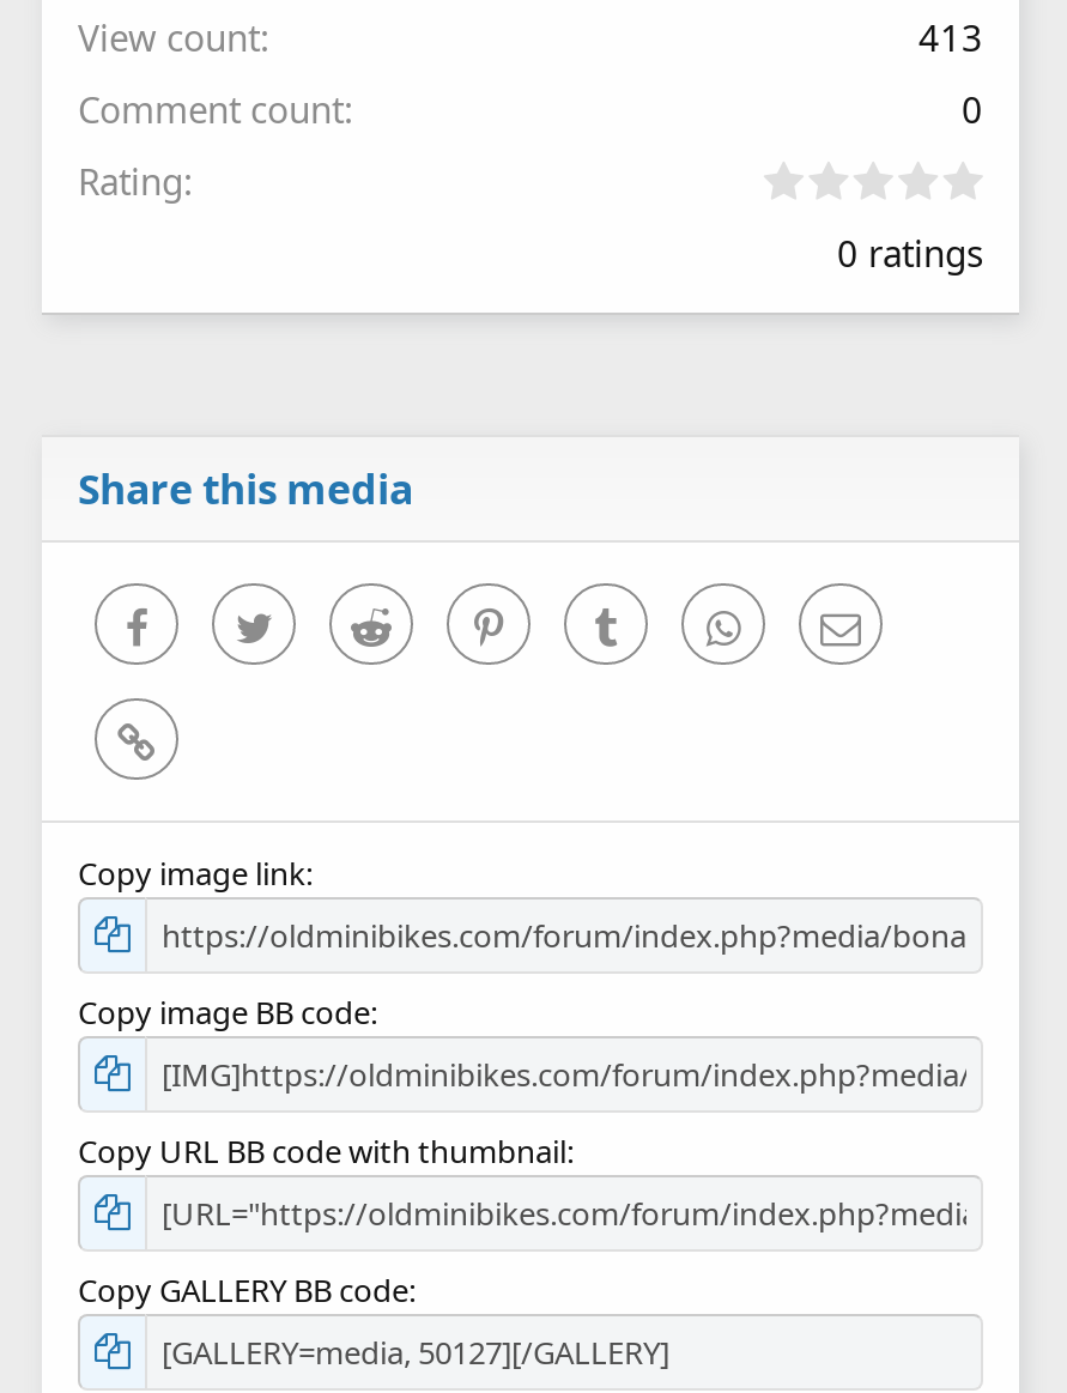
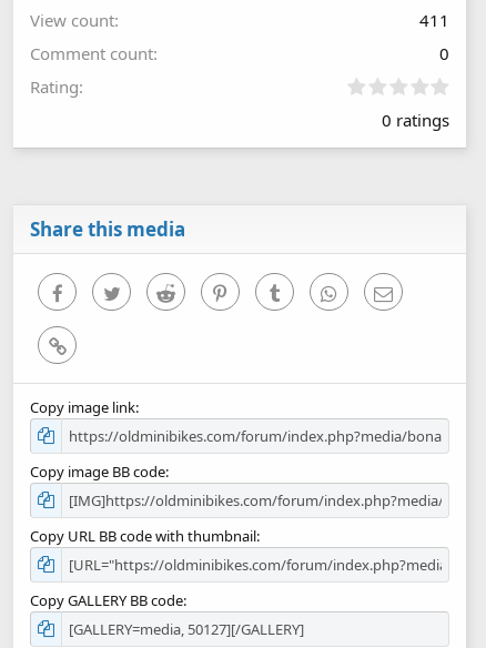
[919,13,983,61] 413 -> [419,9,449,31] 411

